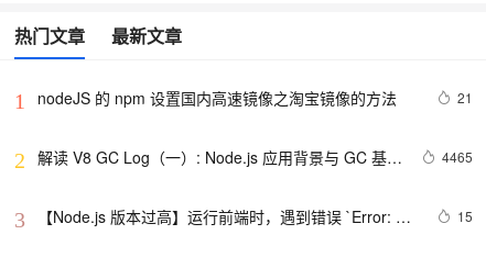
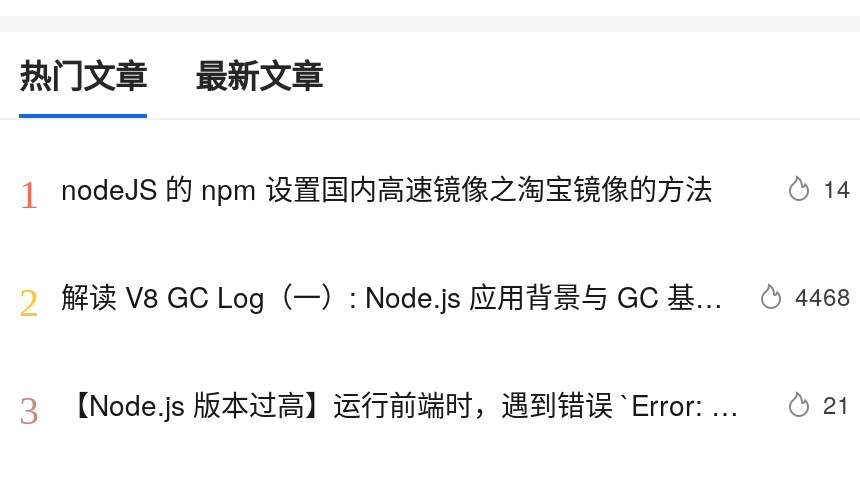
[457,88,473,107] 21 -> [823,170,851,204] 14
[442,147,473,166] 4465 -> [795,278,851,312] 4468
[457,206,473,225] 15 -> [823,386,851,420] 21

